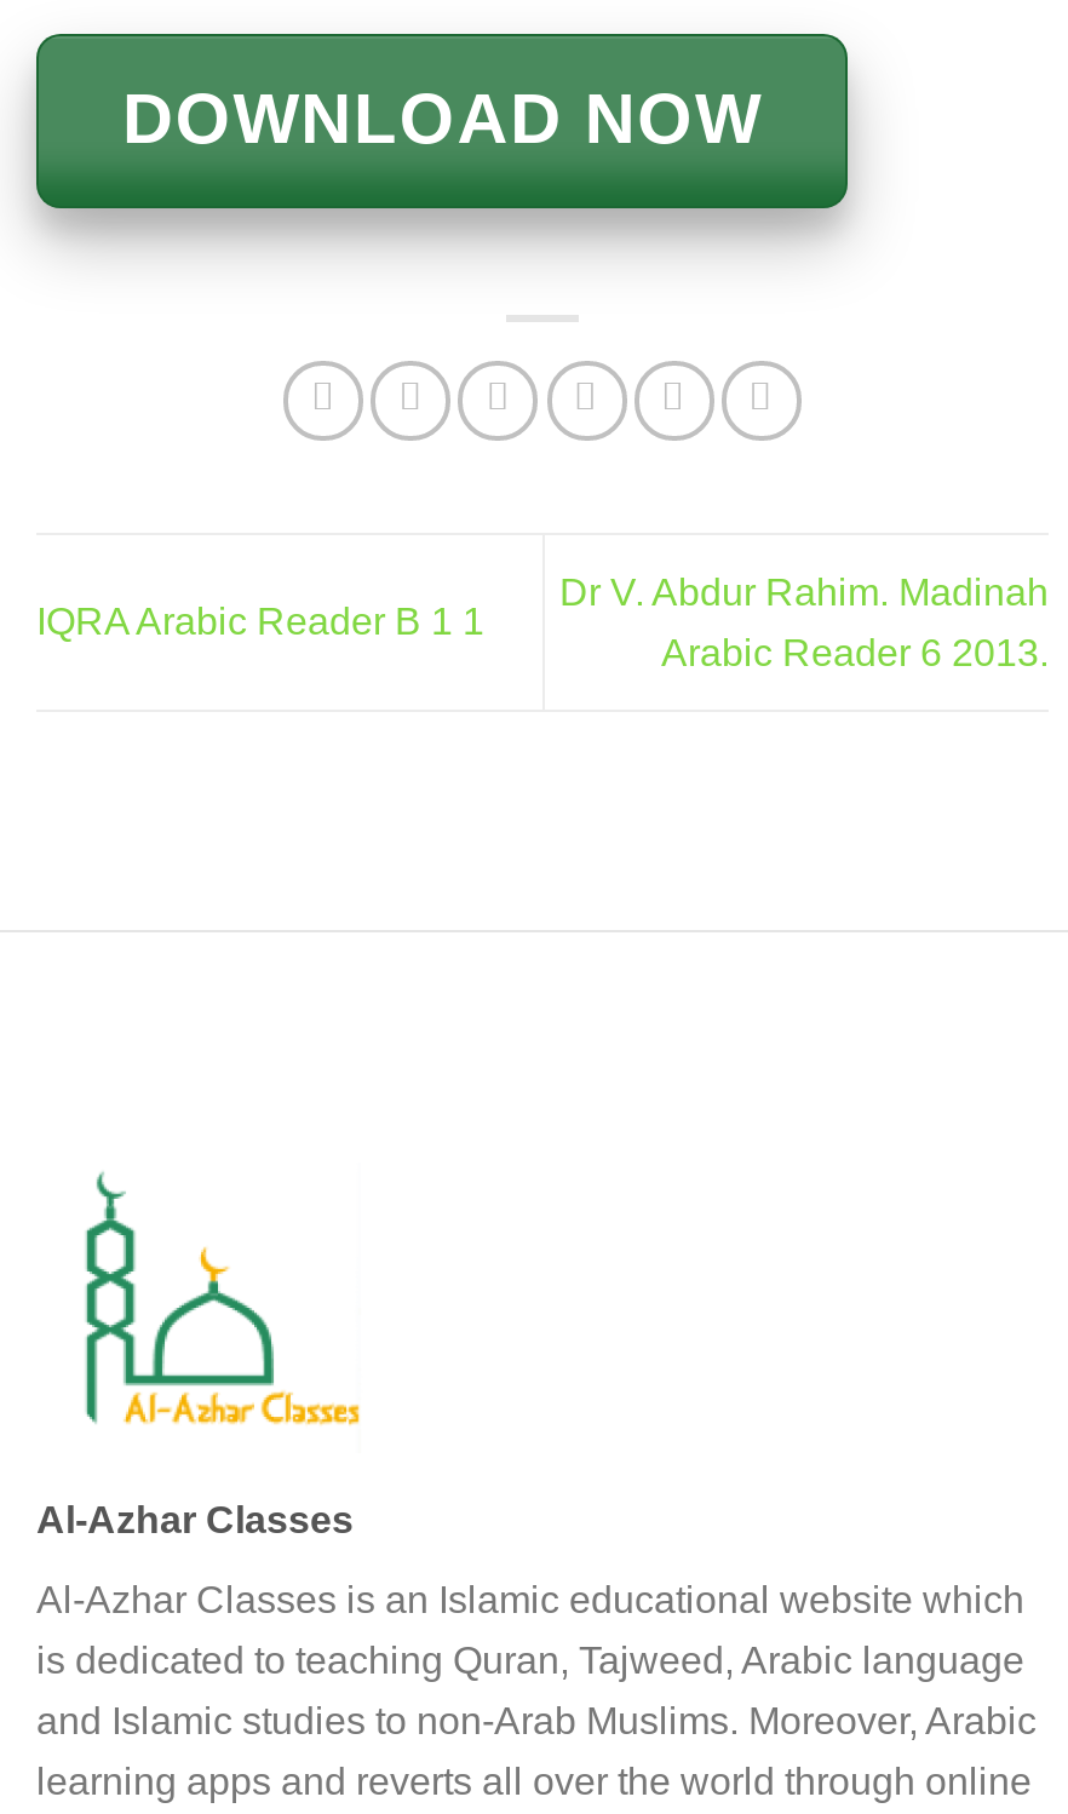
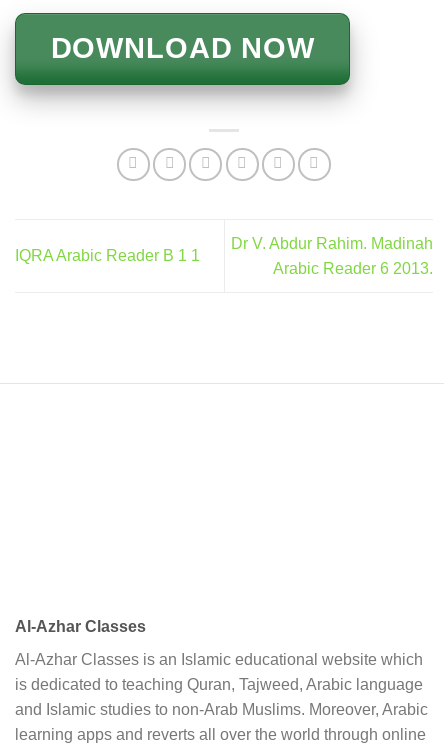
[82,1172,361,1426] [image] -> none

